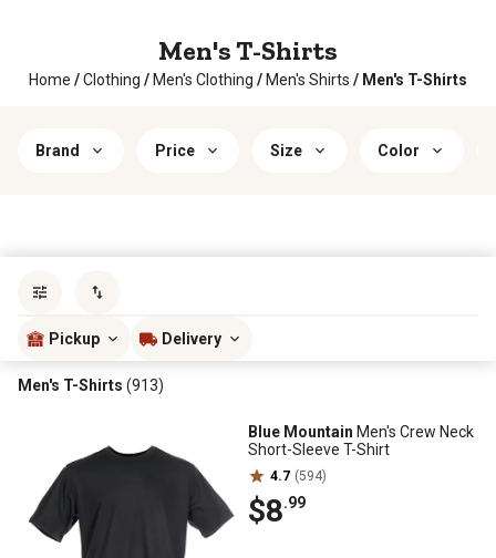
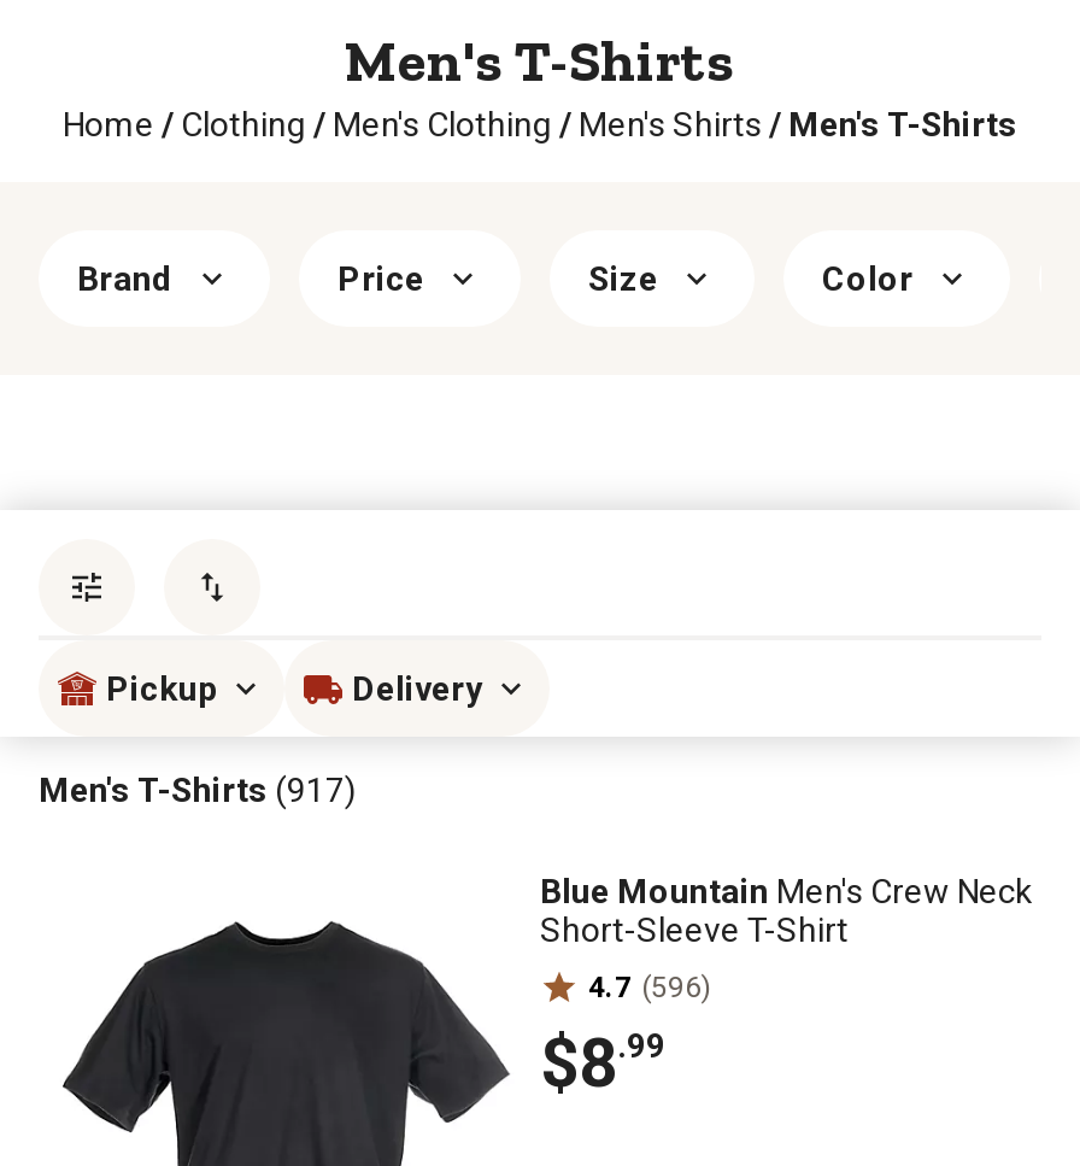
[18,376,164,394] Men's T-Shirts (913) -> [39,771,357,809] Men's T-Shirts (917)
[270,468,327,484] 4.7 (594) -> [588,971,711,1004] 4.7 (596)

